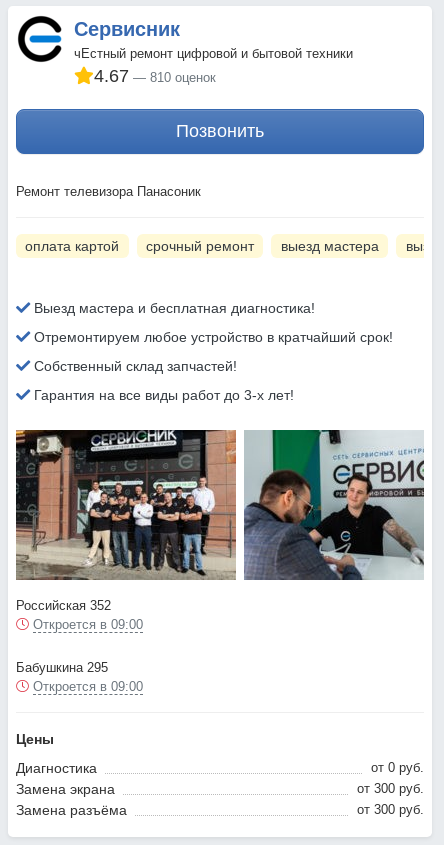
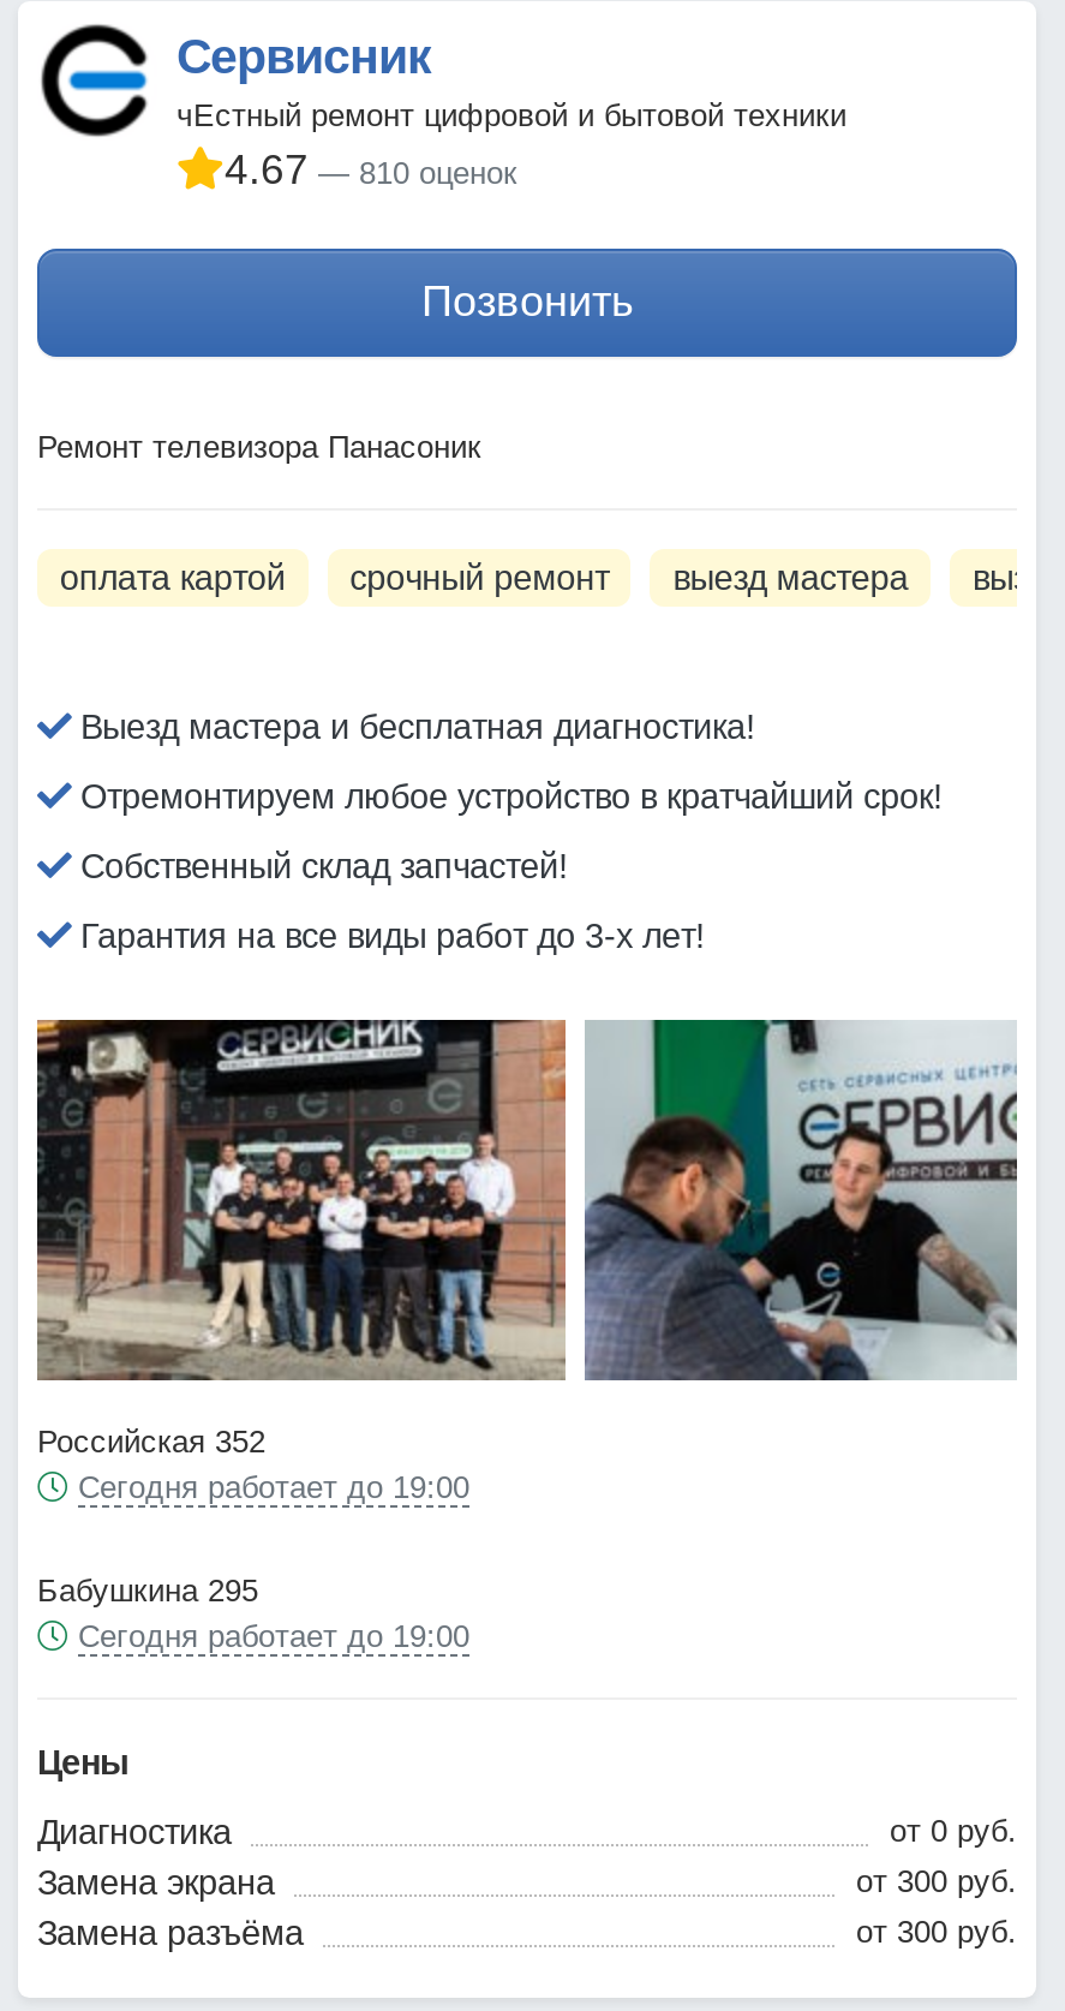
[33,617,143,632] Откроется в 09:00 -> [78,1470,469,1506] Сегодня работает до 19:00
[33,679,143,694] Откроется в 09:00 -> [78,1619,469,1655] Сегодня работает до 19:00

